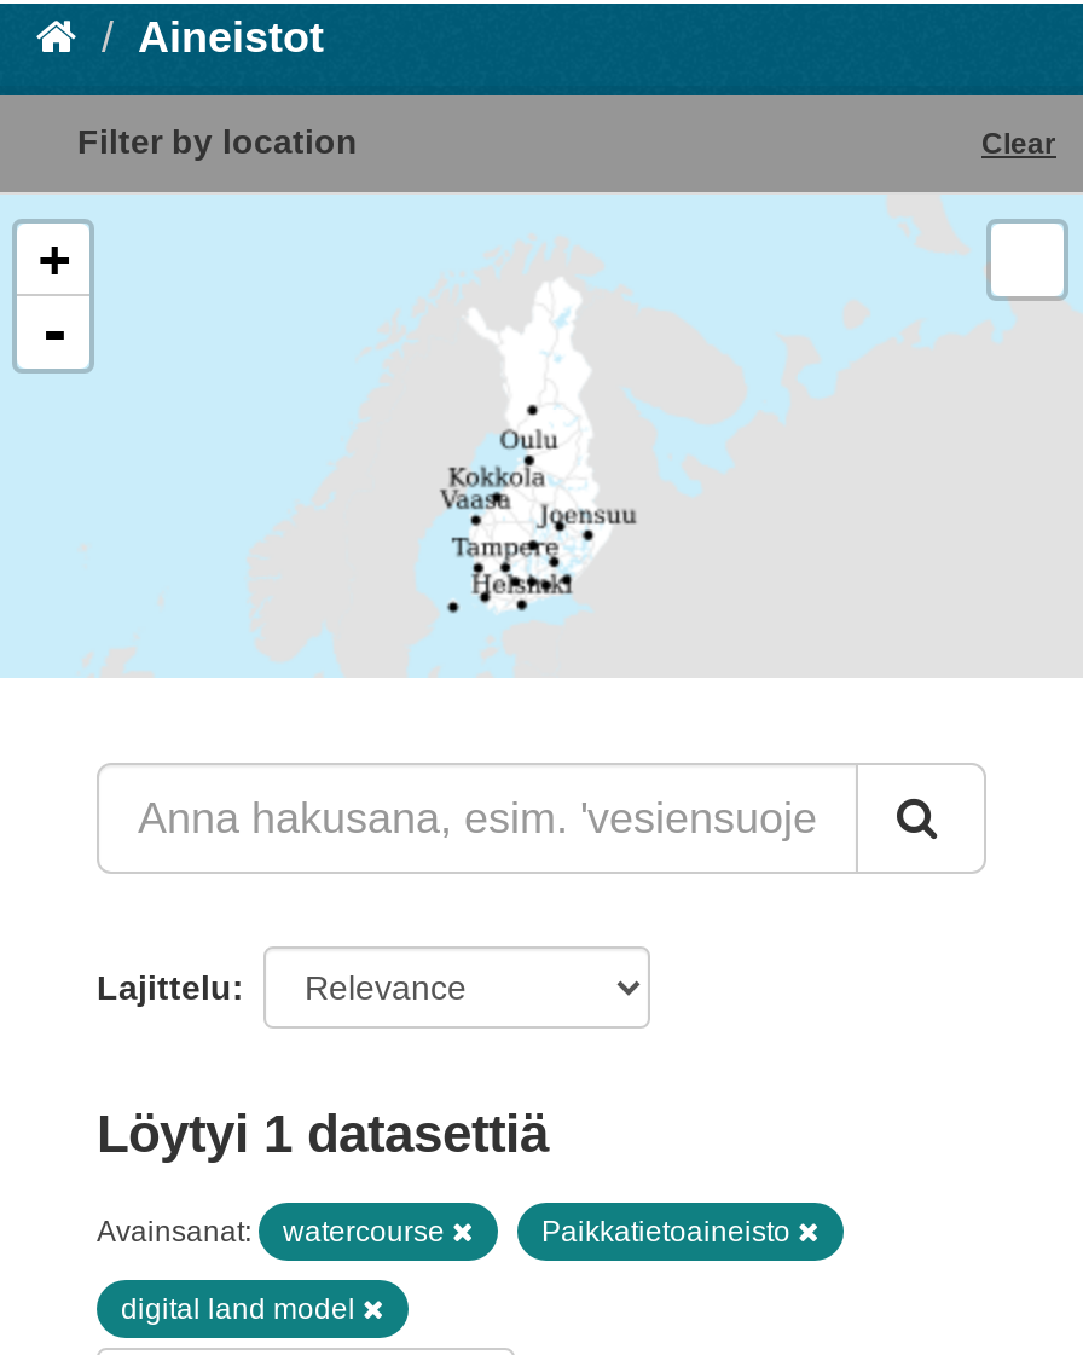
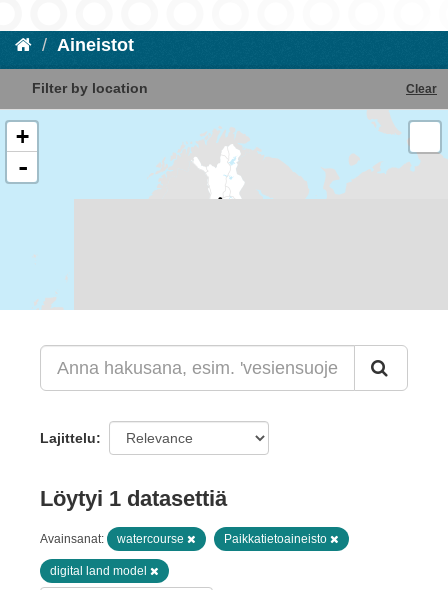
[440,407,636,615] [image] -> none

